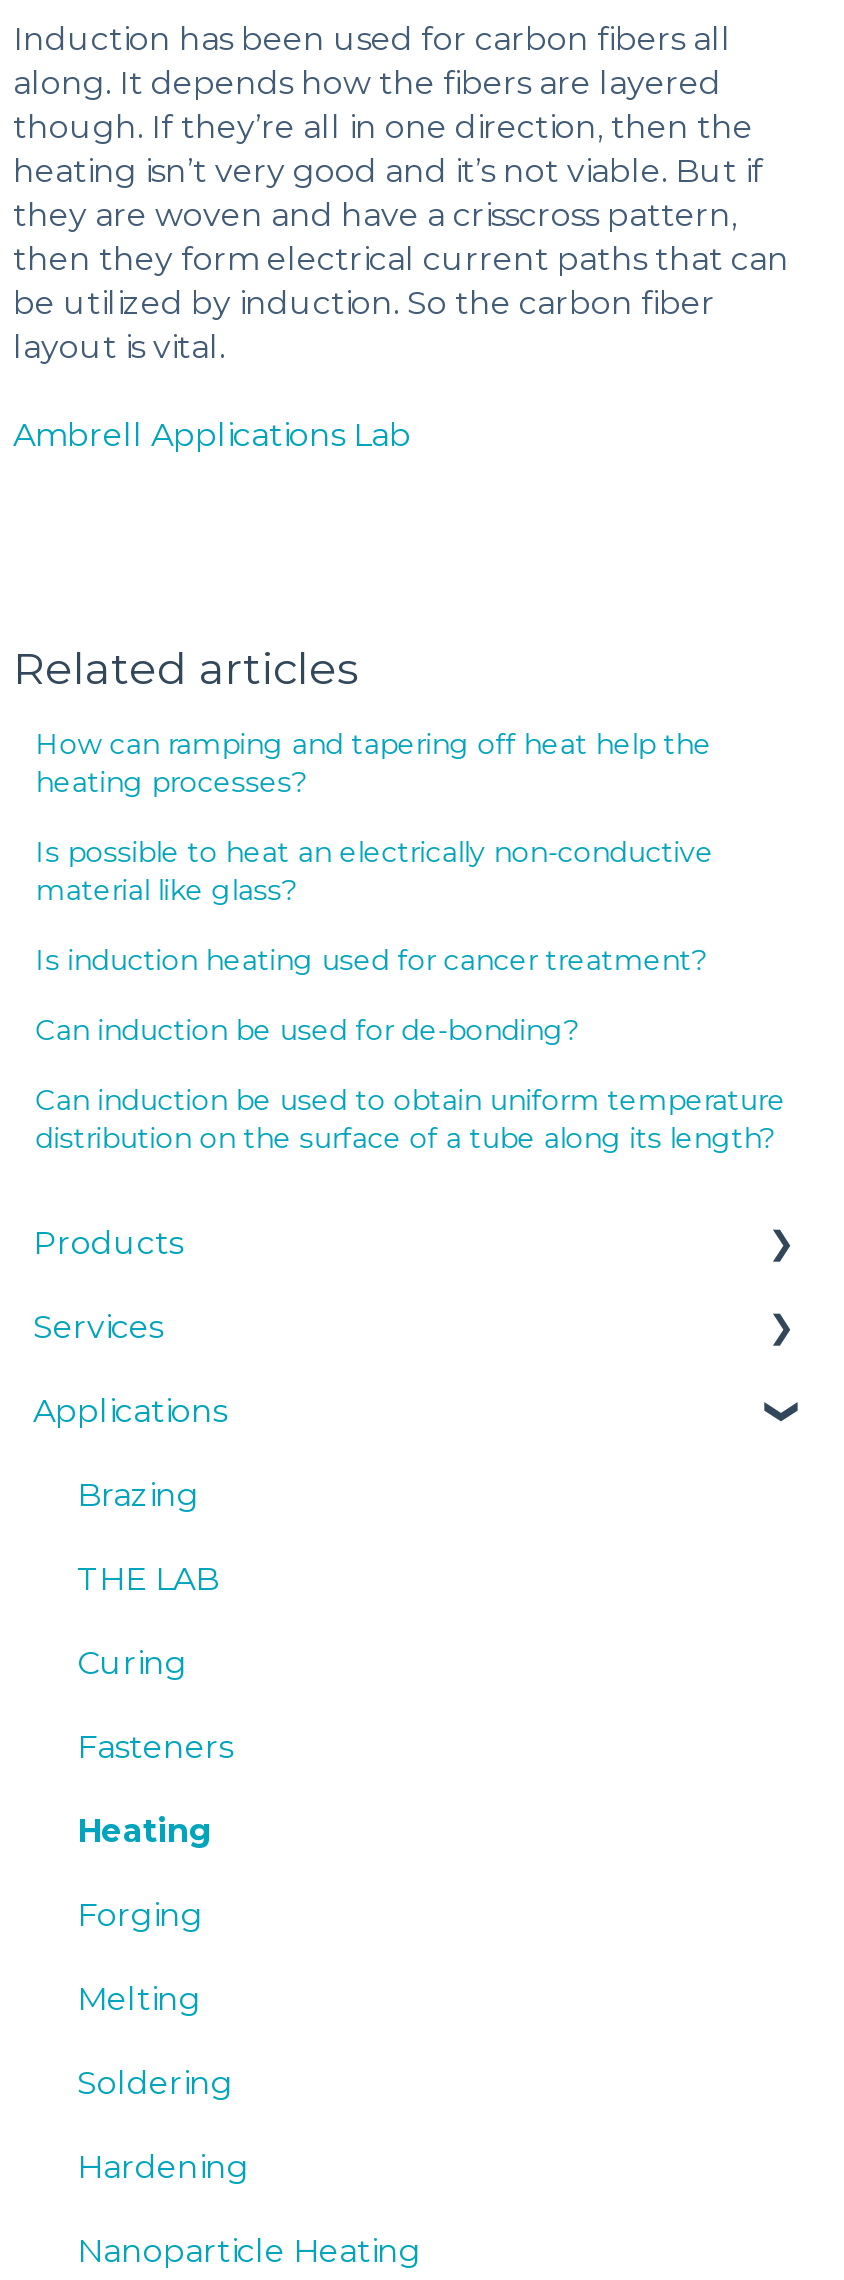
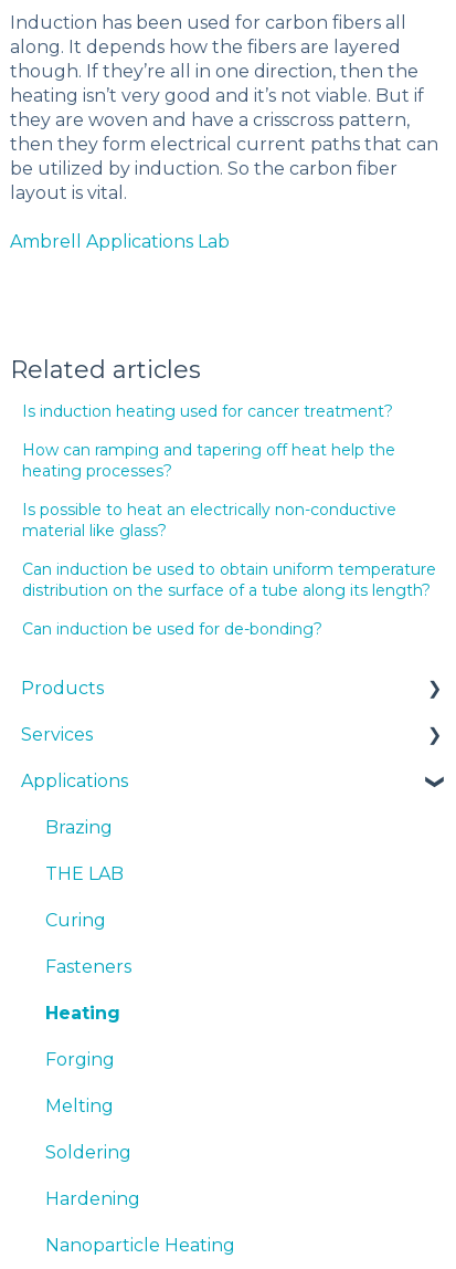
moved [35,726,713,908] -> [22,440,397,541]: How can ramping and tapering off heat help the | heating processes? | Is possible to heat an electrically non-conductive | material like glass?
moved [35,942,707,978] -> [22,402,393,422]: Is induction heating used for cancer treatment?
moved [35,1012,579,1048] -> [22,619,323,639]: Can induction be used for de-bonding?
moved [35,1082,785,1156] -> [22,560,436,601]: Can induction be used to obtain uniform temperature | distribution on the surface of a tube along its length?

